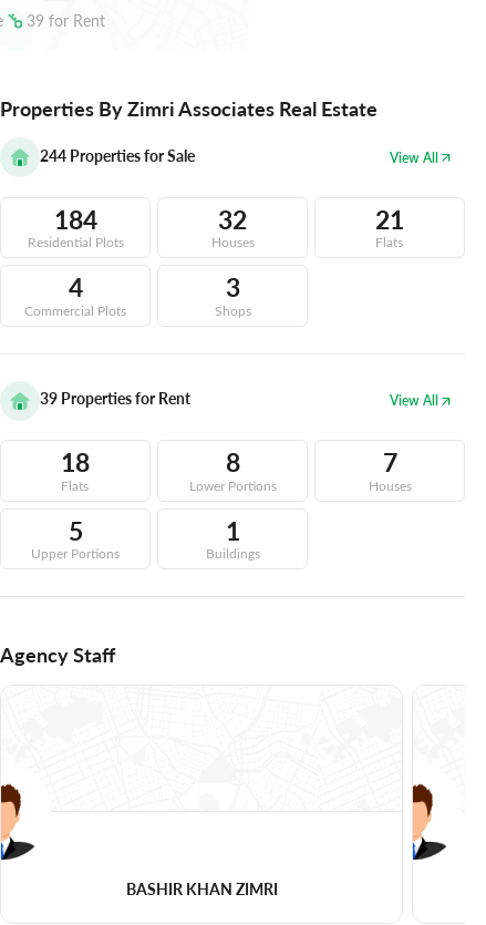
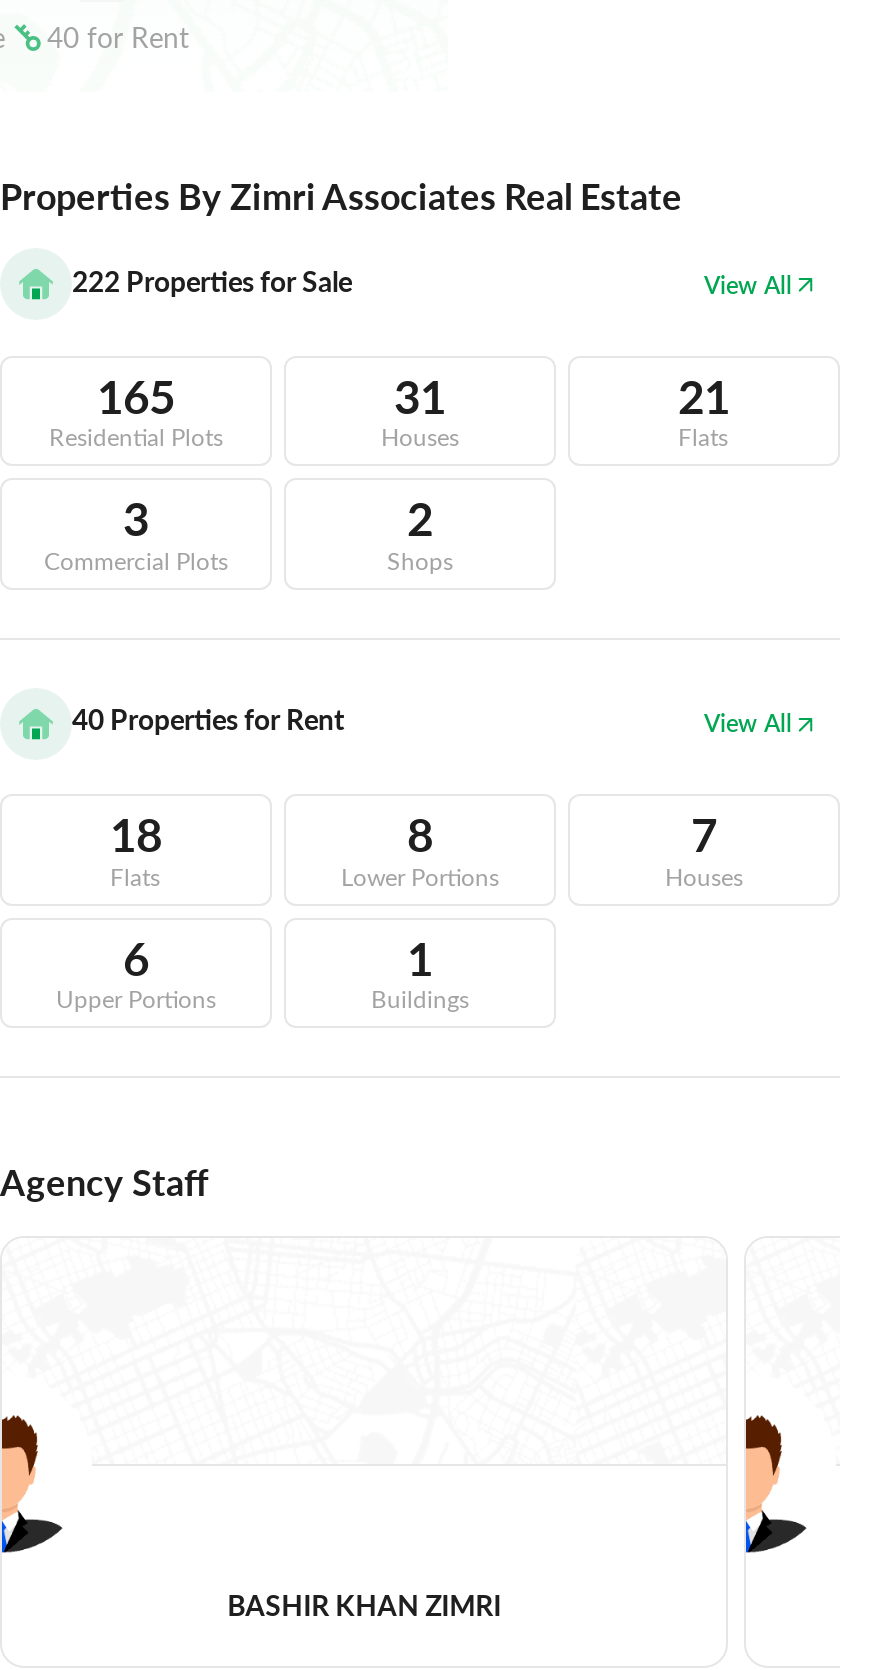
[26,10,105,31] 39 for Rent -> [47,17,189,55] 40 for Rent
[40,145,195,166] 244 Properties for Sale -> [72,261,352,299] 222 Properties for Sale
[54,202,97,236] 184 -> [97,364,175,426] 165
[218,202,247,236] 32 -> [394,364,446,426] 31
[68,270,82,304] 4 -> [123,487,149,549] 3
[225,270,240,304] 3 -> [407,487,433,549] 2
[40,388,190,409] 39 Properties for Rent -> [72,700,344,738] 40 Properties for Rent
[68,513,82,547] 5 -> [123,926,149,988] 6

